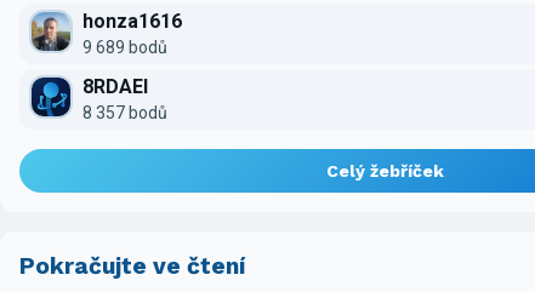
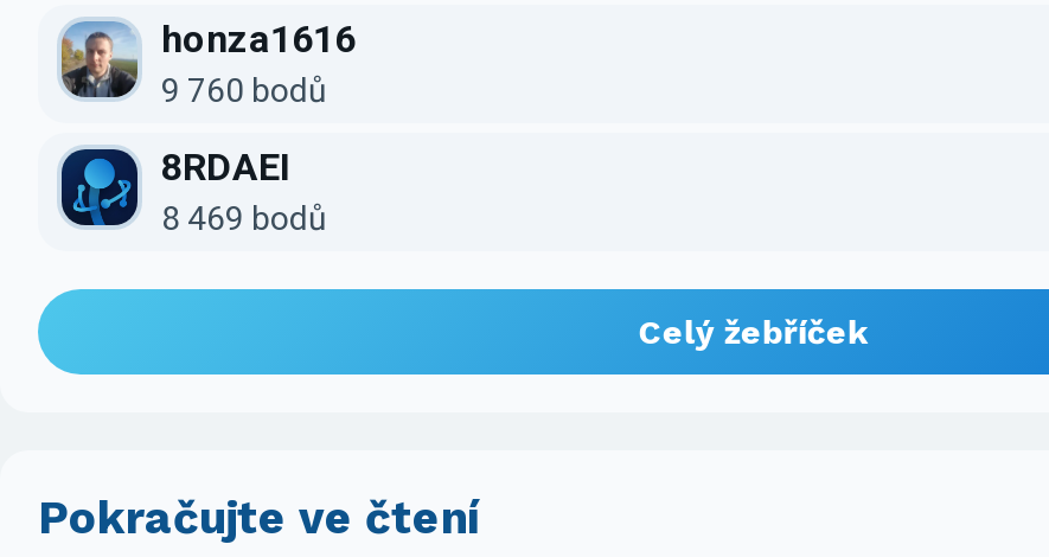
[82,37,167,57] 9 689 bodů -> [161,71,327,109] 9 760 bodů
[82,103,167,122] 8 357 bodů -> [161,199,327,237] 8 469 bodů

